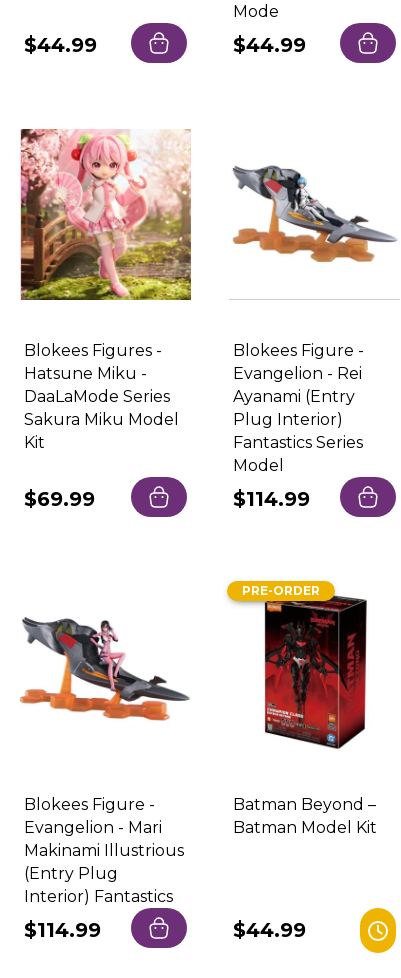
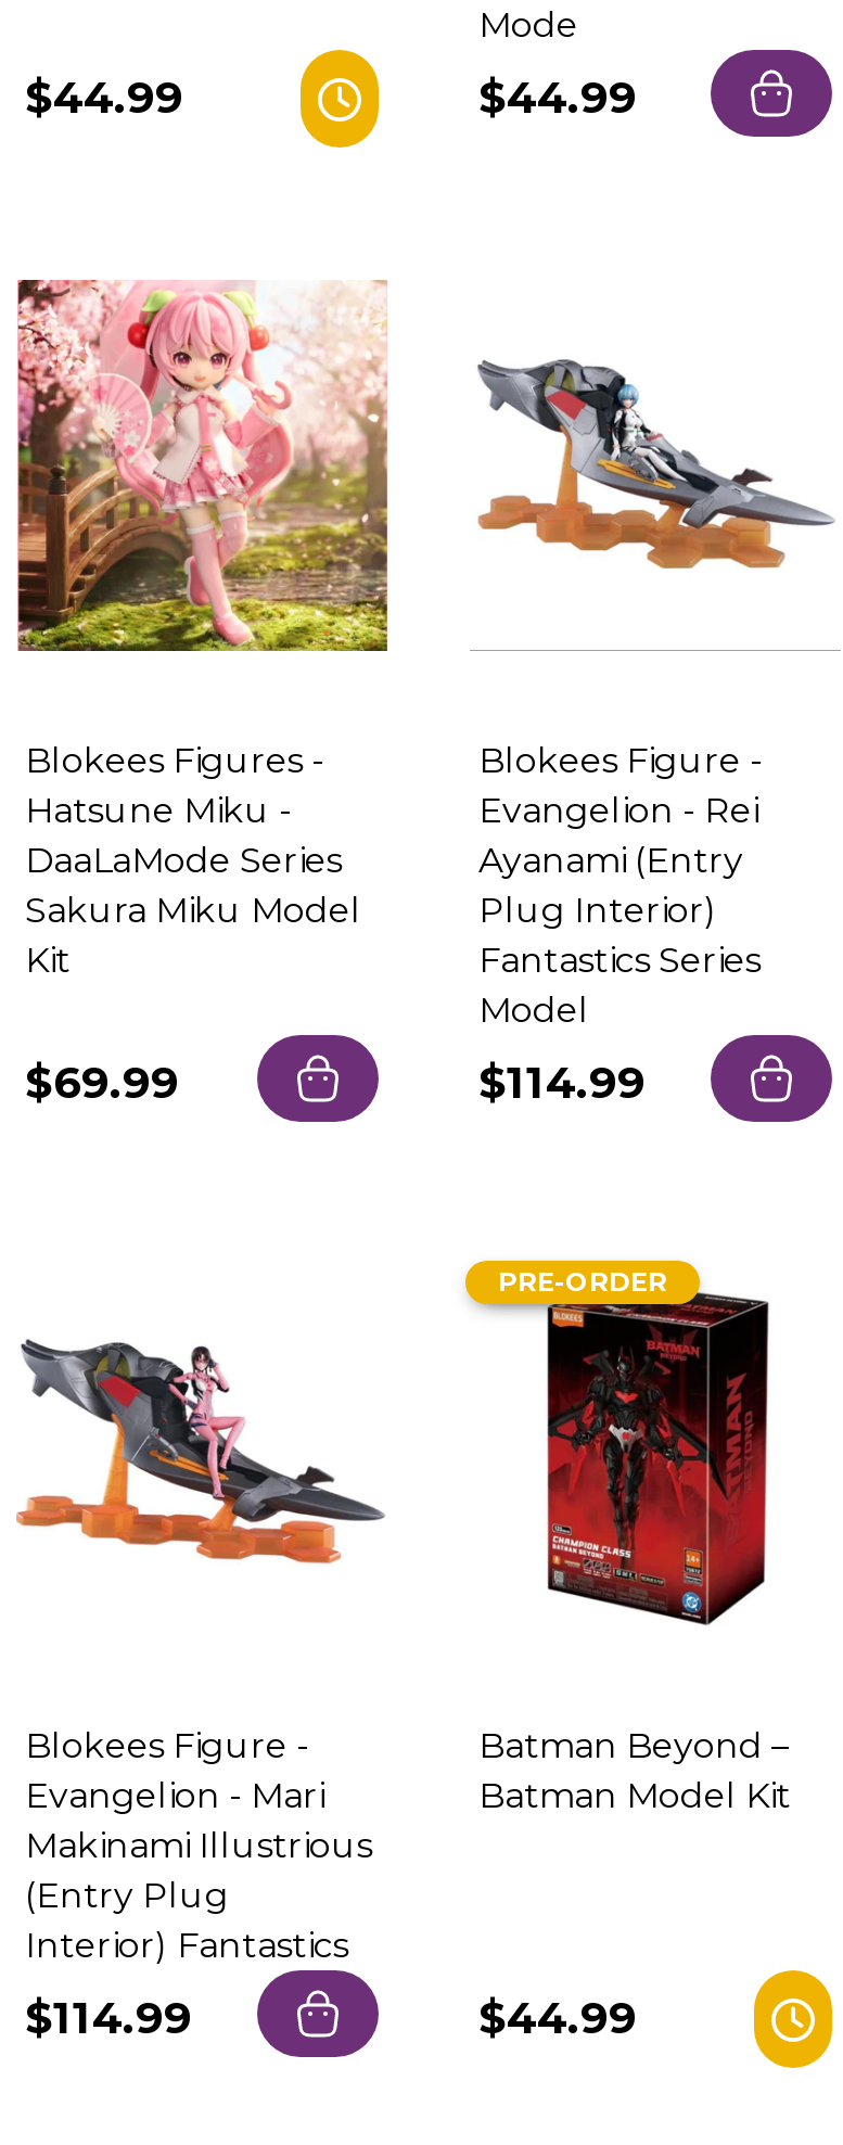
[130,22,188,68] [image] -> [257,48,381,150] [image]

